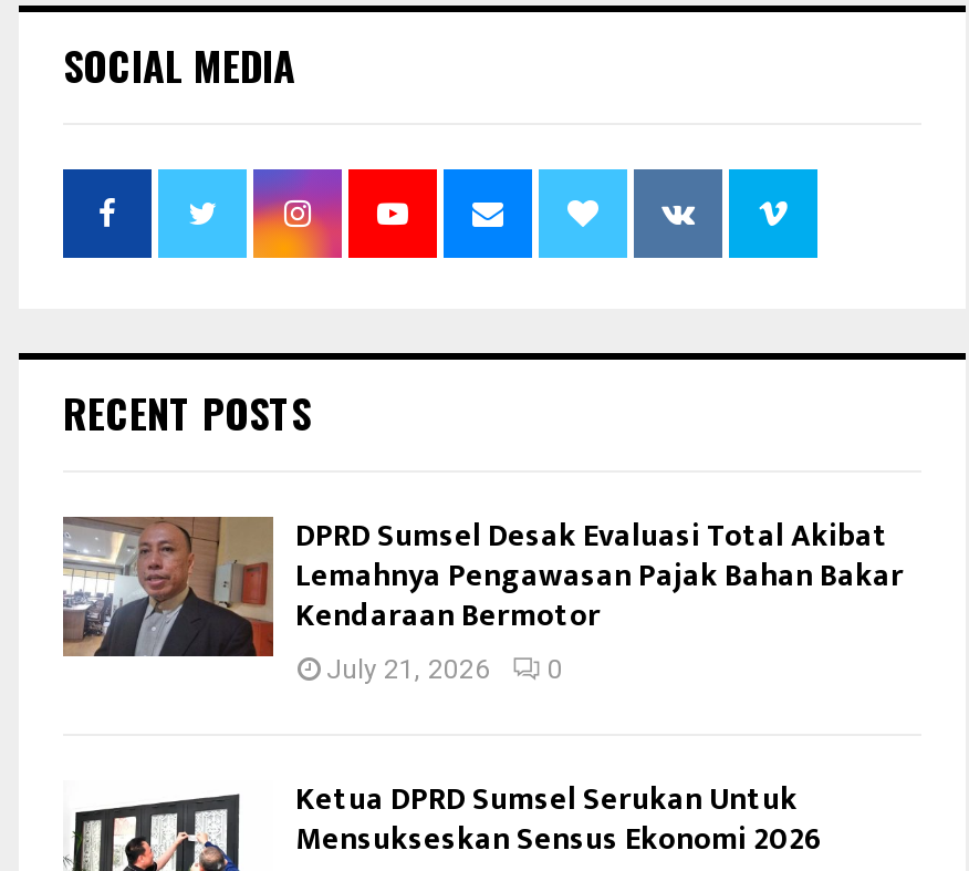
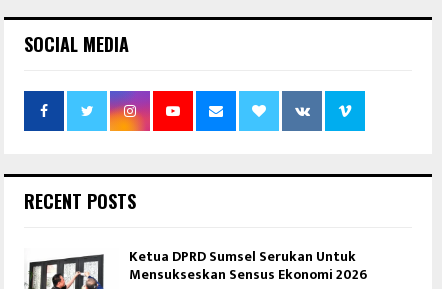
[61,510,904,685] [image] | DPRD Sumsel Desak Evaluasi Total Akibat | Lemahnya Pengawasan Pajak Bahan Bakar | Kendaraan Bermotor | July 21, 2026 | 0 -> none

